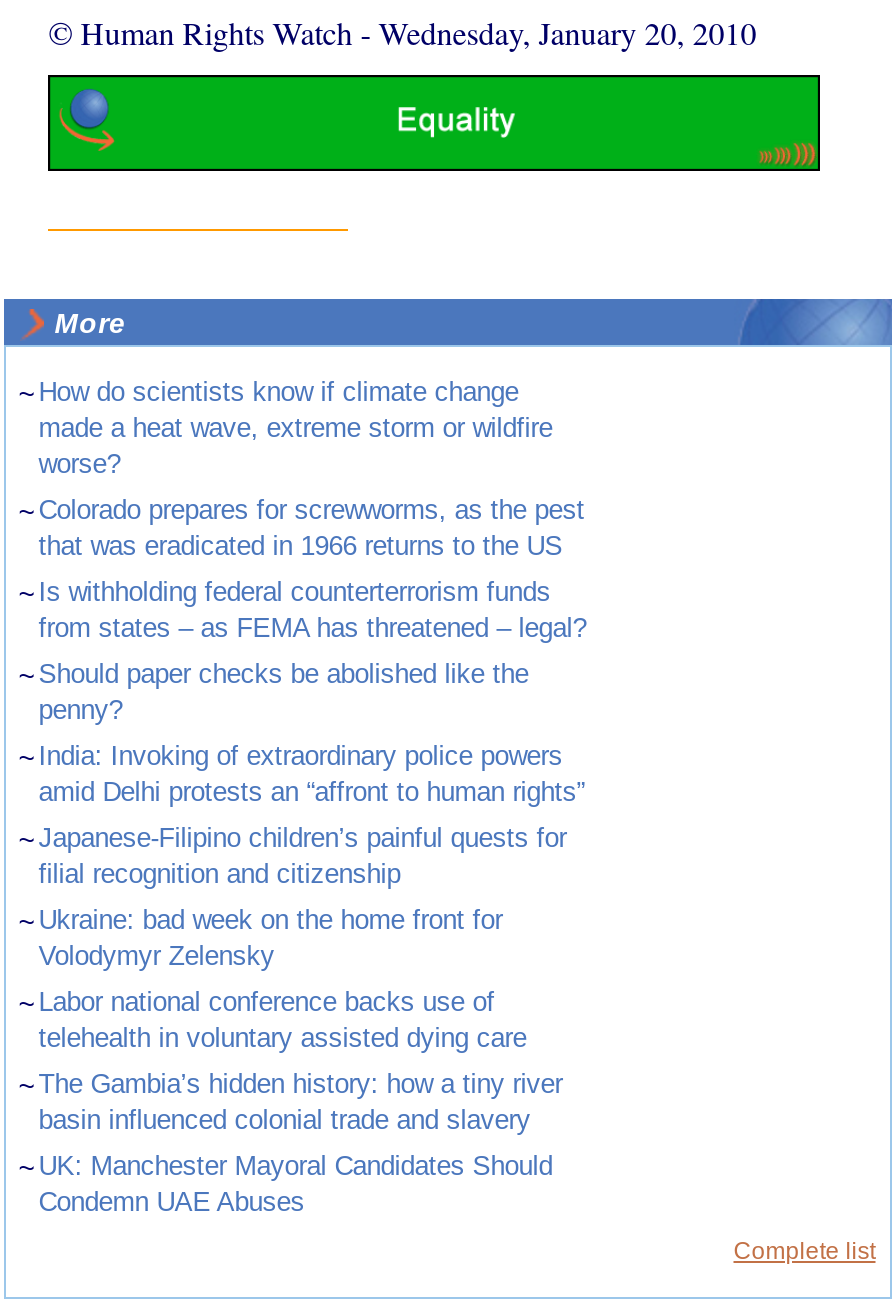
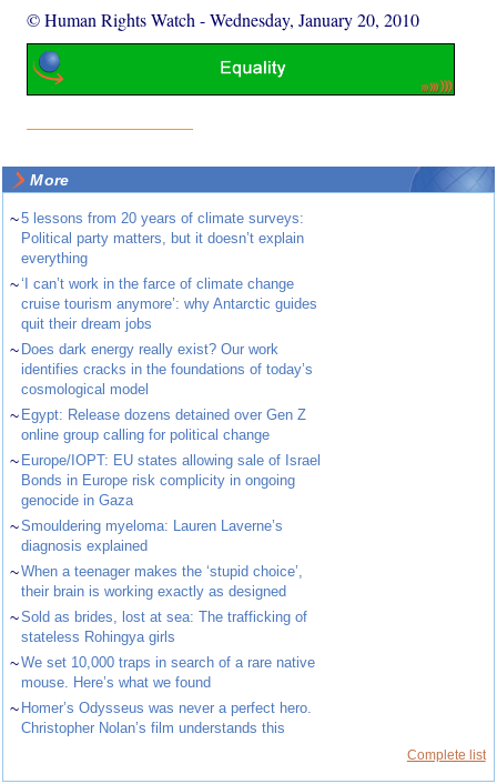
[18,376,552,478] ~ How do scientists know if climate change | made a heat wave, extreme storm or wildfire | worse? -> [10,210,304,267] ~ 5 lessons from 20 years of climate surveys: | Political party matters, but it doesn’t explain | everything
[18,494,584,560] ~ Colorado prepares for screwworms, as the pest | that was eradicated in 1966 returns to the US -> [10,276,318,333] ~ ‘I can’t work in the farce of climate change | cruise tourism anymore’: why Antarctic guides | quit their dream jobs
[18,576,586,642] ~ Is withholding federal counterterrorism funds | from states – as FEMA has threatened – legal? -> [10,341,313,398] ~ Does dark energy really exist? Our work | identifies cracks in the foundations of today’s | cosmological model
[18,658,528,724] ~ Should paper checks be abolished like the | penny? -> [10,407,306,444] ~ Egypt: Release dozens detained over Gen Z | online group calling for political change
[18,740,584,806] ~ India: Invoking of extraordinary police powers | amid Delhi protests an “affront to human rights” -> [10,453,321,509] ~ Europe/IOPT: EU states allowing sale of Israel | Bonds in Europe risk complicity in ongoing | genocide in Gaza
[18,822,566,888] ~ Japanese-Filipino children’s painful quests for | filial recognition and citizenship -> [10,518,283,555] ~ Smouldering myeloma: Lauren Laverne’s | diagnosis explained
[18,904,502,970] ~ Ukraine: bad week on the home front for | Volodymyr Zelensky -> [10,564,303,600] ~ When a teenager makes the ‘stupid choice’, | their brain is working exactly as designed
[18,986,526,1052] ~ Labor national conference backs use of | telehealth in voluntary assisted dying care -> [10,609,308,646] ~ Sold as brides, lost at sea: The trafficking of | stateless Rohingya girls
[18,1068,562,1134] ~ The Gambia’s hidden history: how a tiny river | basin influenced colonial trade and slavery -> [10,655,315,691] ~ We set 10,000 traps in search of a rare native | mouse. Here’s what we found
[18,1150,552,1216] ~ UK: Manchester Mayoral Candidates Should | Condemn UAE Abuses -> [10,700,312,737] ~ Homer’s Odysseus was never a perfect hero. | Christopher Nolan’s film understands this

